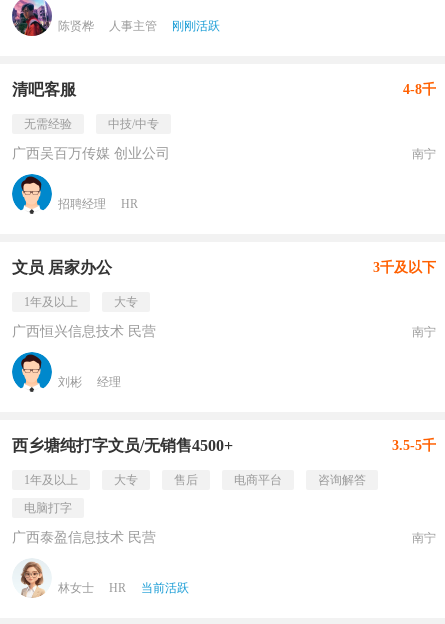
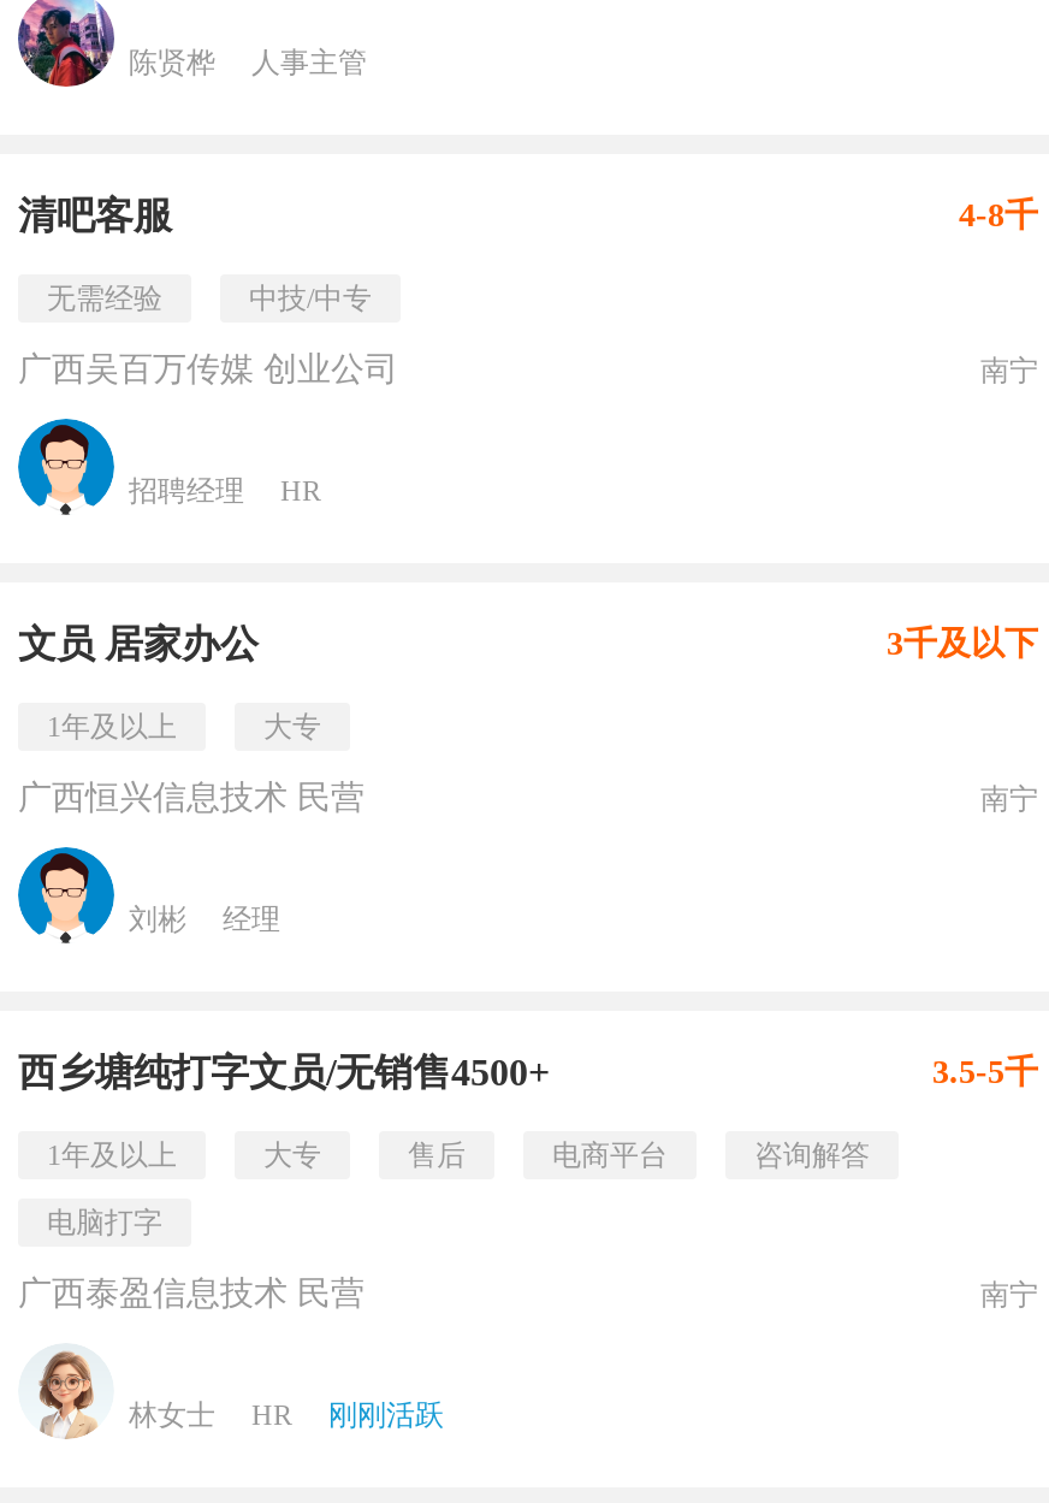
moved [172,19,220,33] -> [328,1398,444,1432]: 刚刚活跃
[141,581,189,595] 当前活跃 -> none

